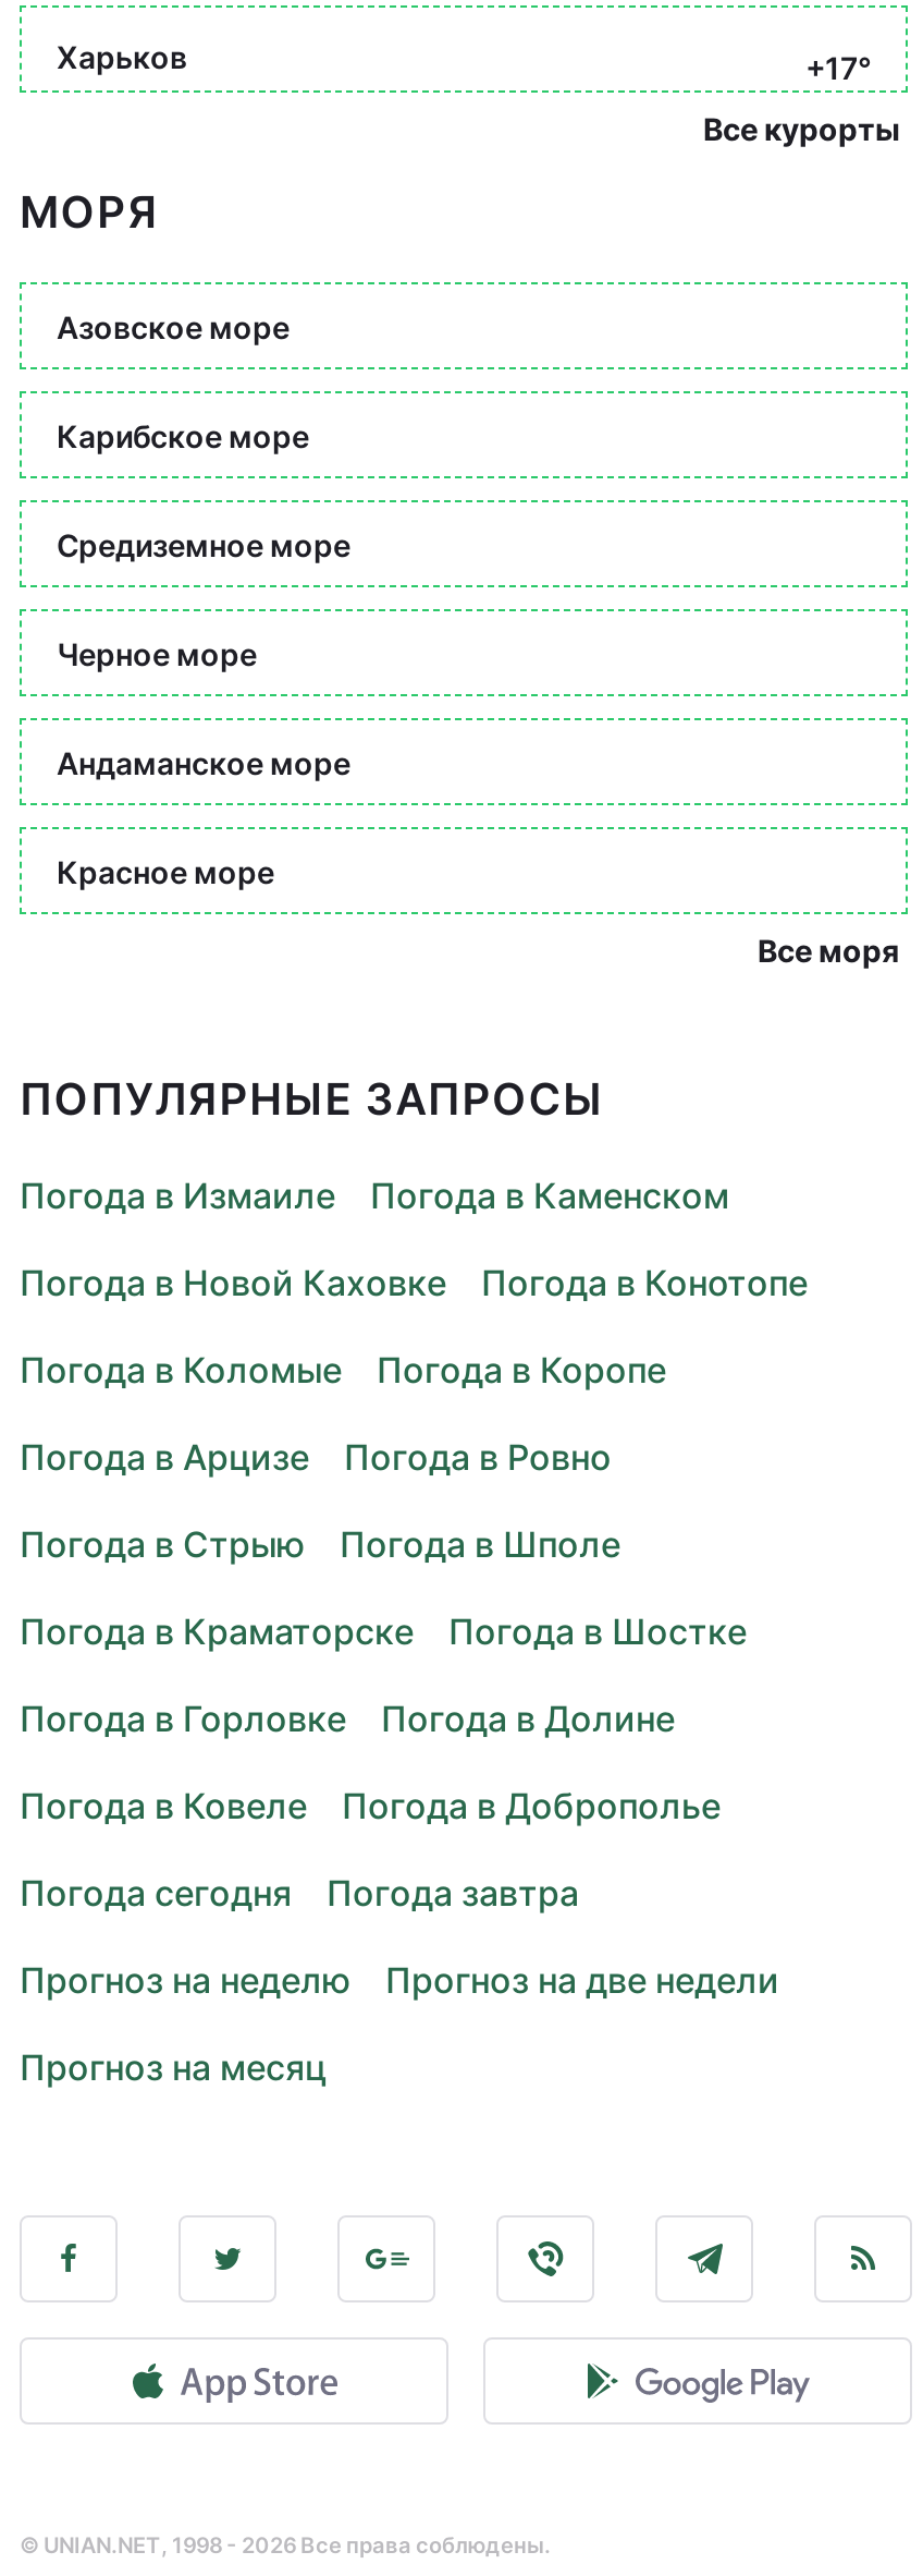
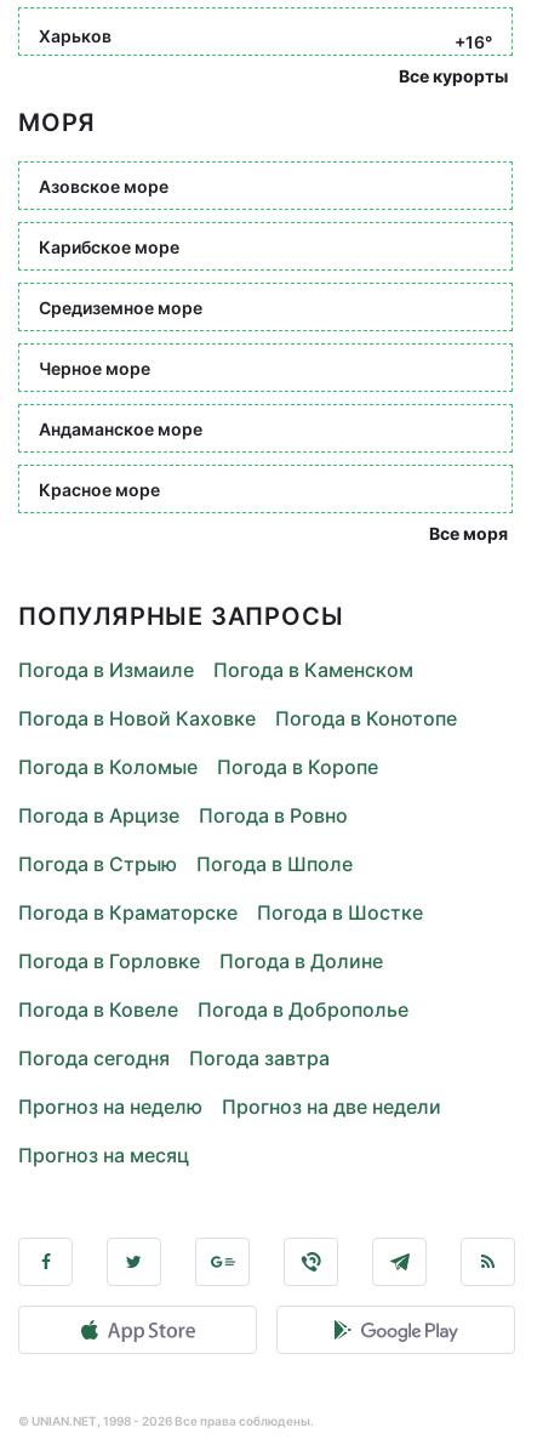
[805,49,871,86] +17° -> [455,32,492,52] +16°

